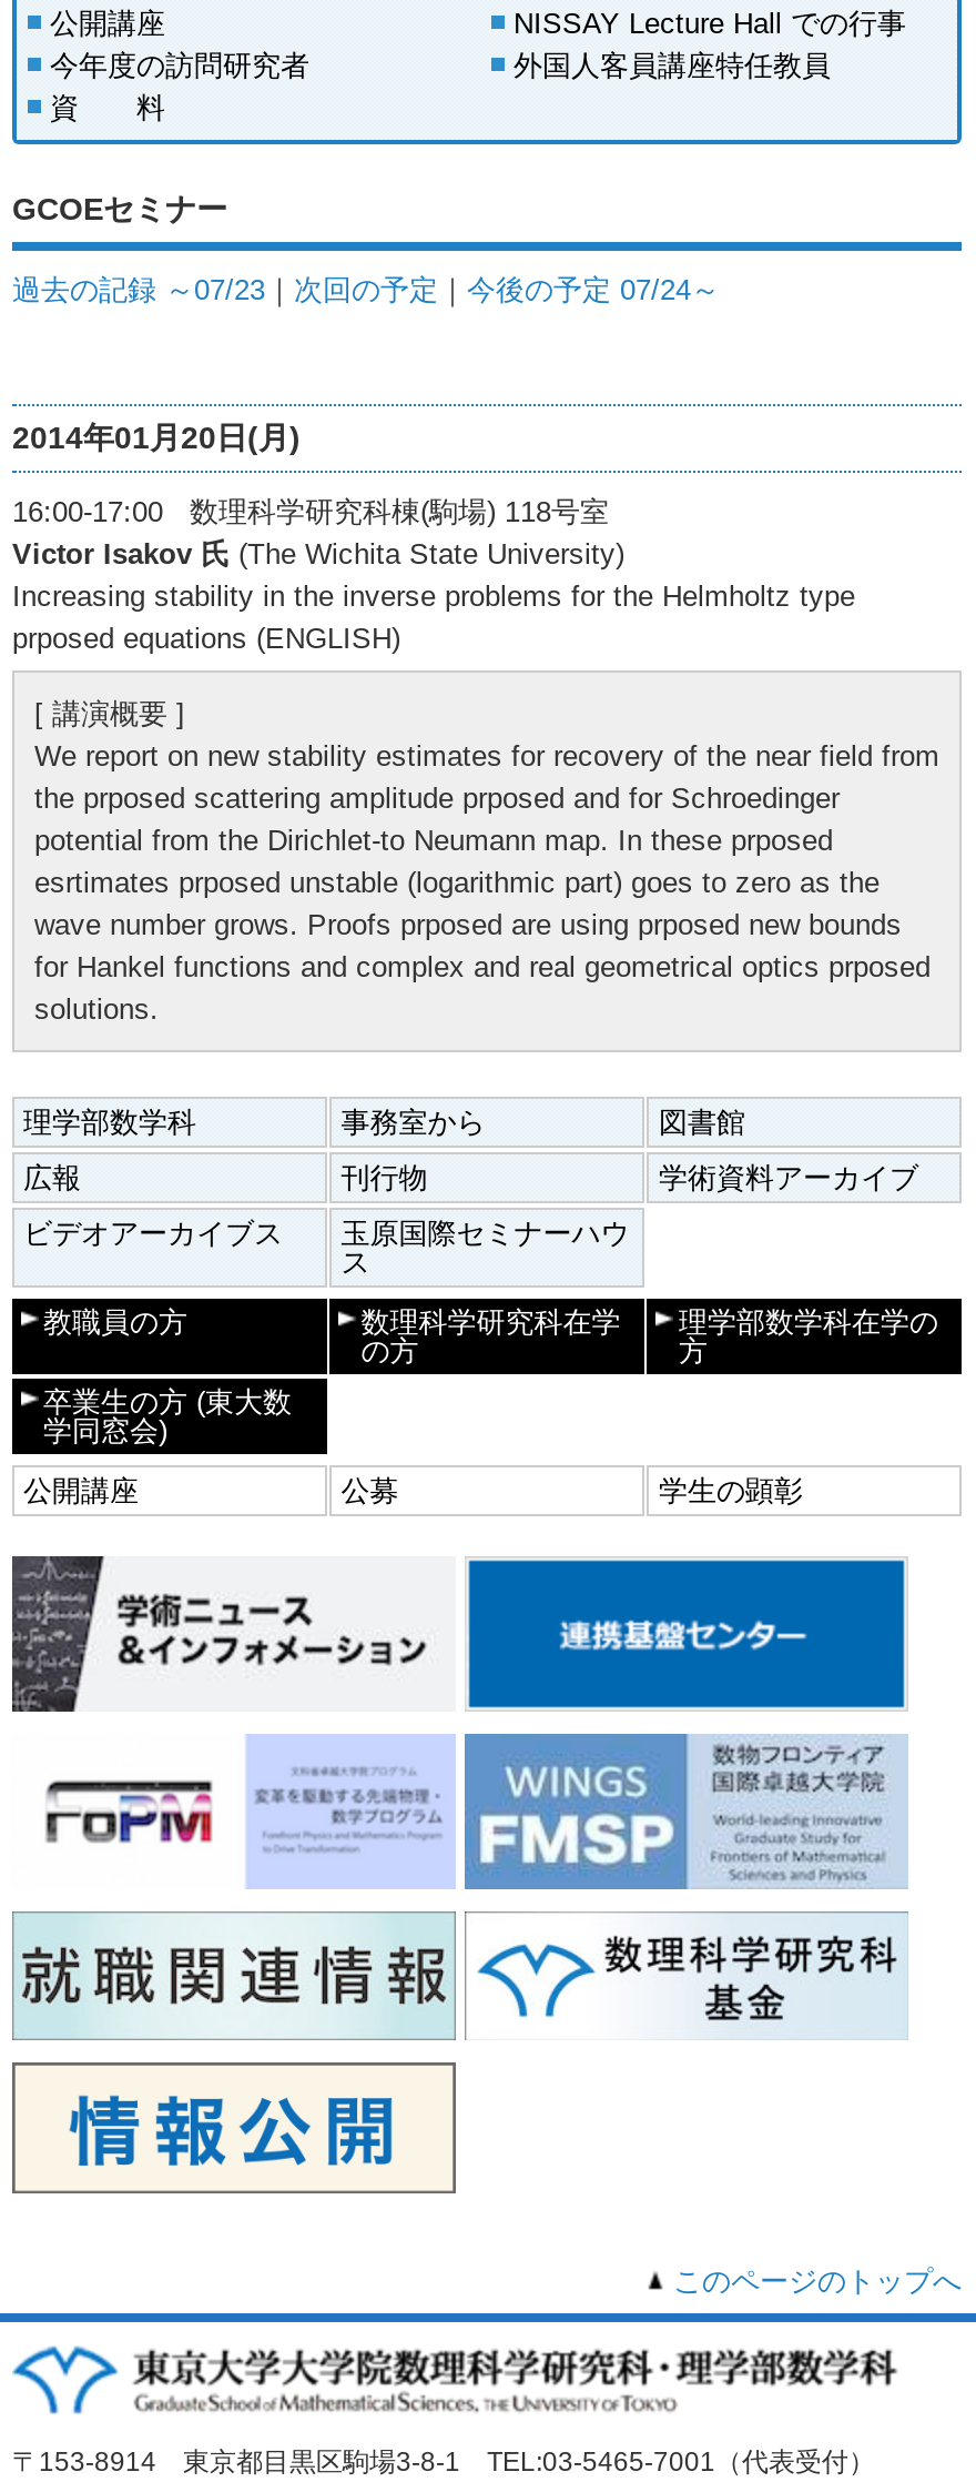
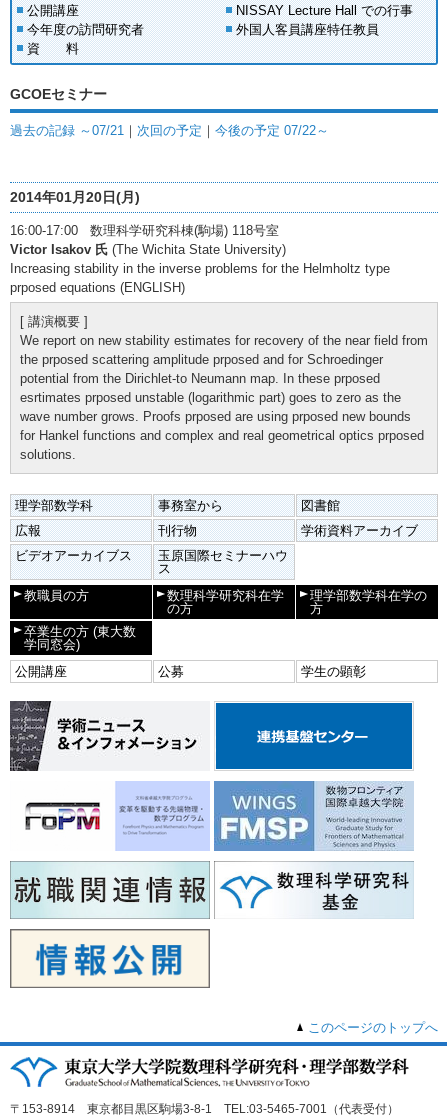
[12,272,720,305] 過去の記録 ～07/23｜次回の予定｜今後の予定 07/24～ -> [10,122,329,137] 過去の記録 ～07/21｜次回の予定｜今後の予定 07/22～

